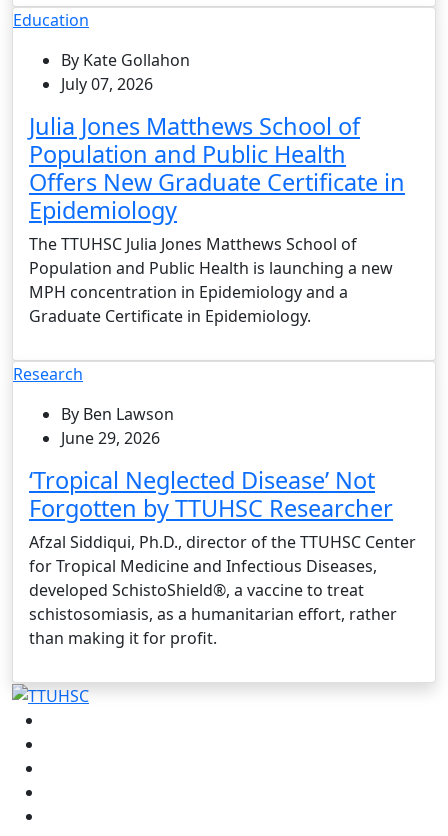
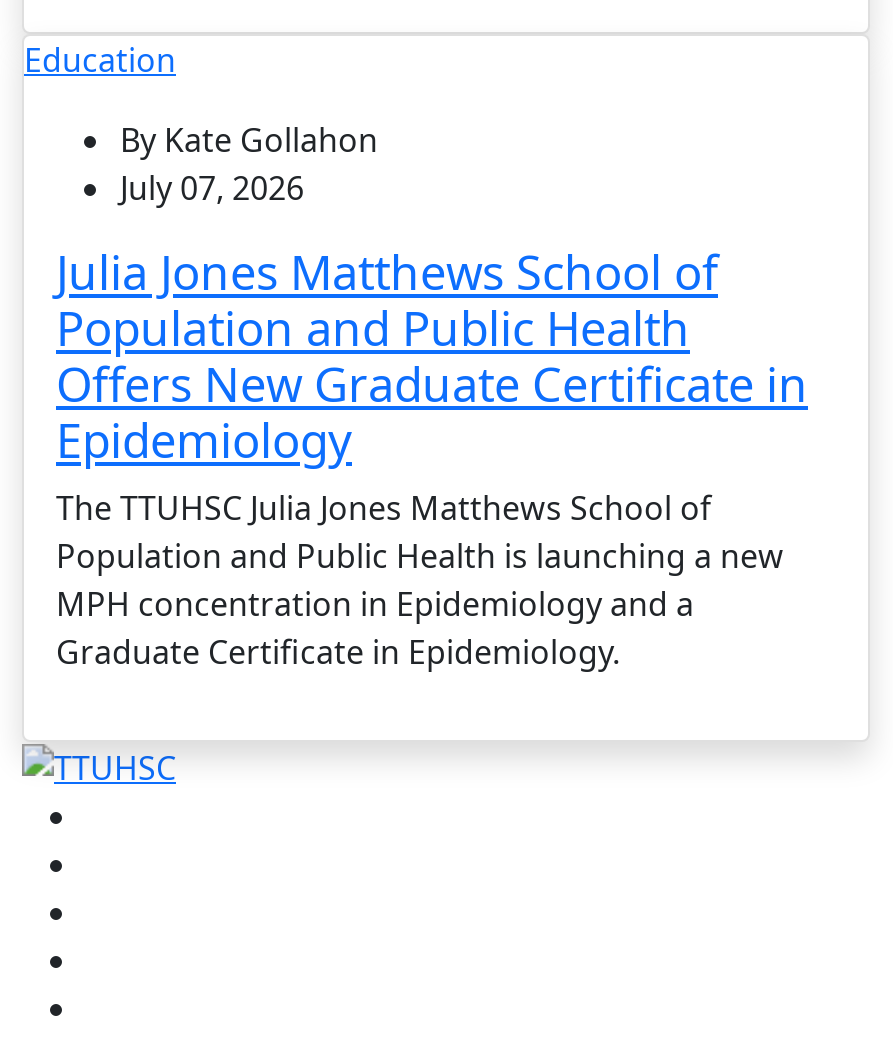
[13,363,416,649] Research | By Ben Lawson | June 29, 2026 | ‘Tropical Neglected Disease’ Not | Forgotten by TTUHSC Researcher | Afzal Siddiqui, Ph.D., director of the TTUHSC Center | for Tropical Medicine and Infectious Diseases, | developed SchistoShield®, a vaccine to treat | schistosomiasis, as a humanitarian effort, rather | than making it for profit. -> none

